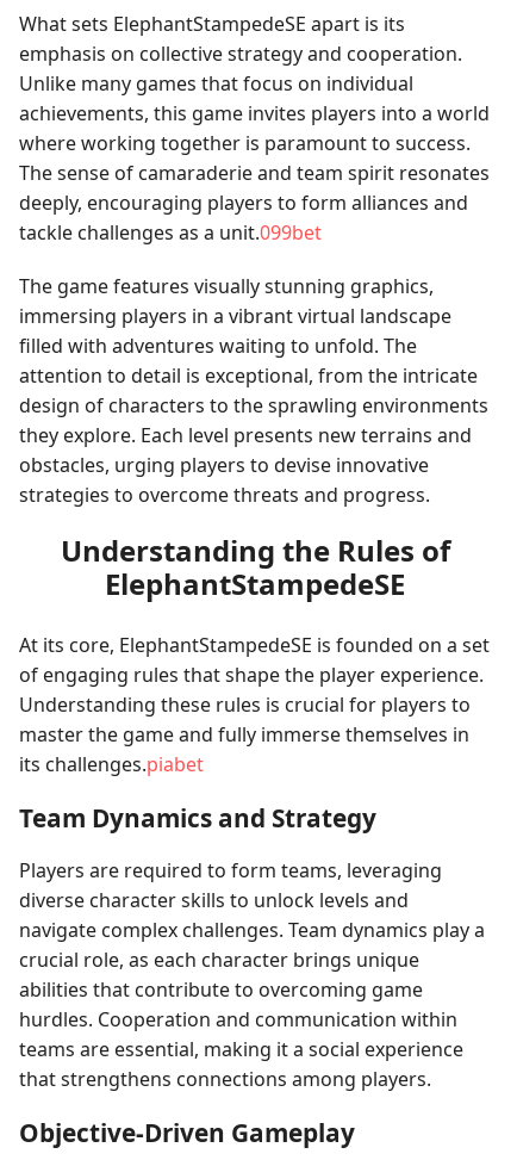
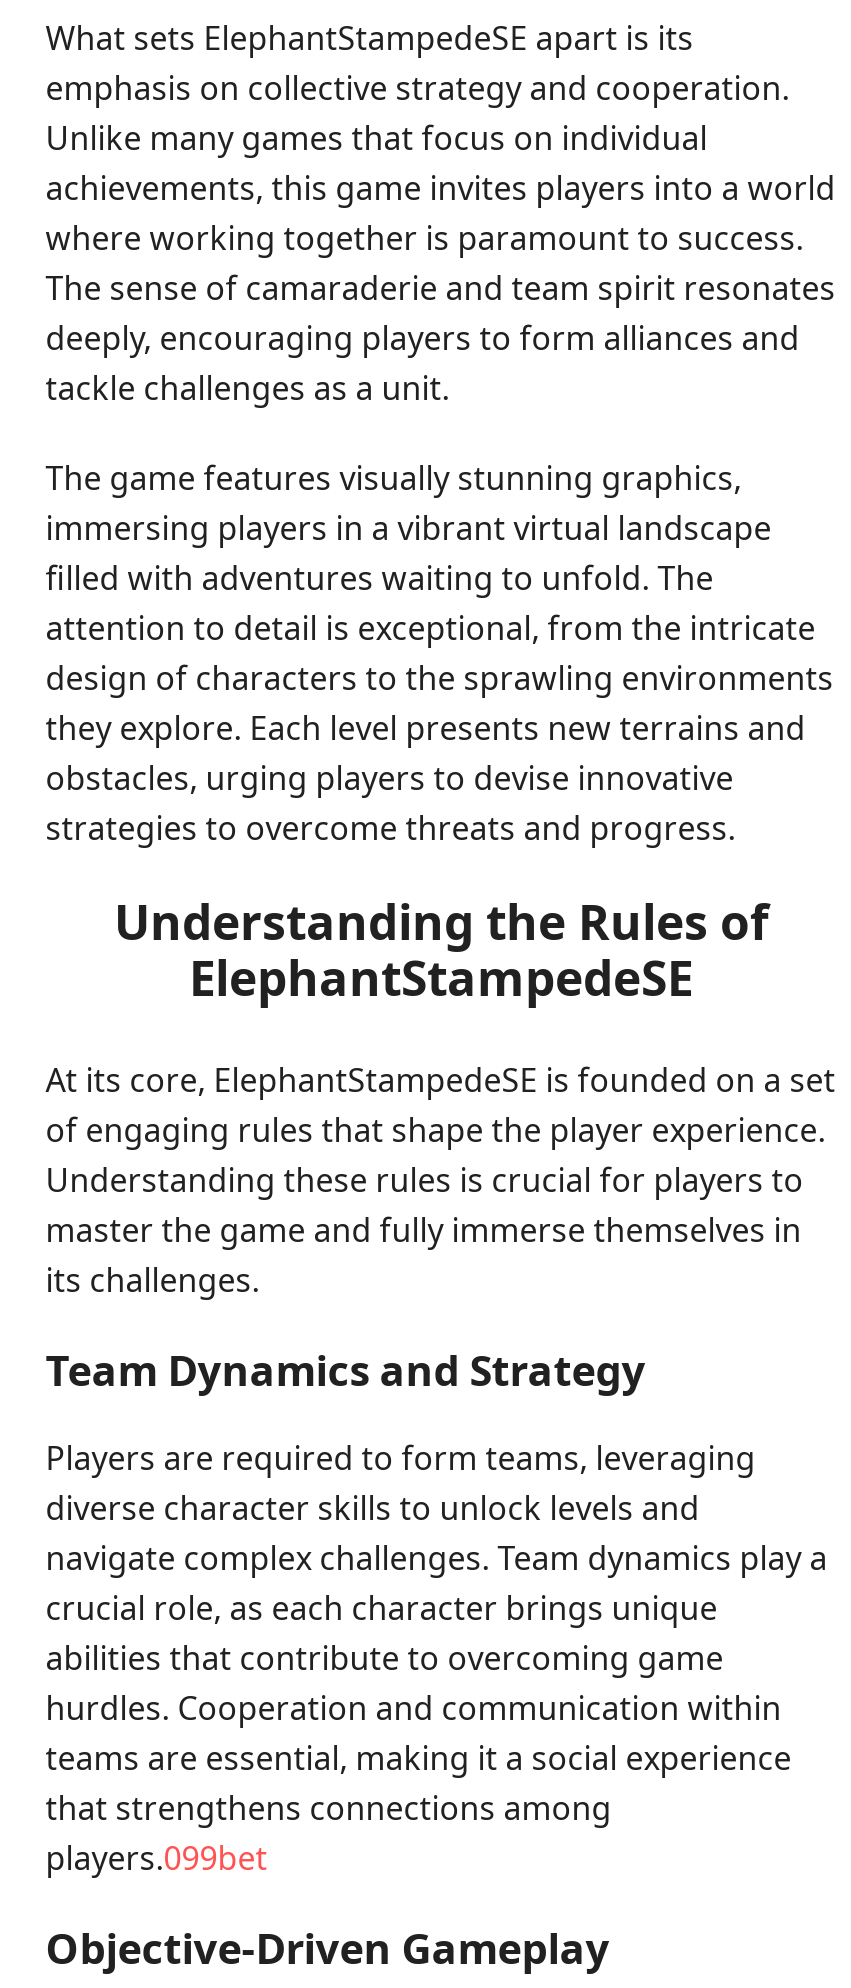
[19,219,322,246] tackle challenges as a unit.099bet -> [45,366,449,410] tackle challenges as a unit.
[19,751,204,777] its challenges.piabet -> [45,1258,259,1302] its challenges.
[19,1066,431,1092] that strengthens connections among players. -> [45,1786,611,1880] that strengthens connections among | players.099bet

